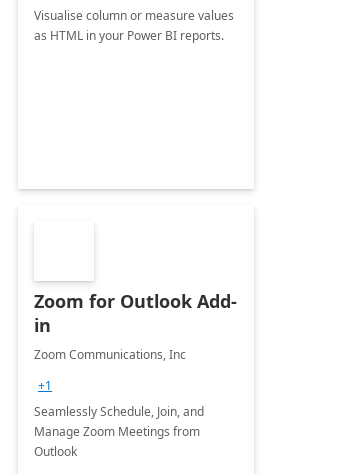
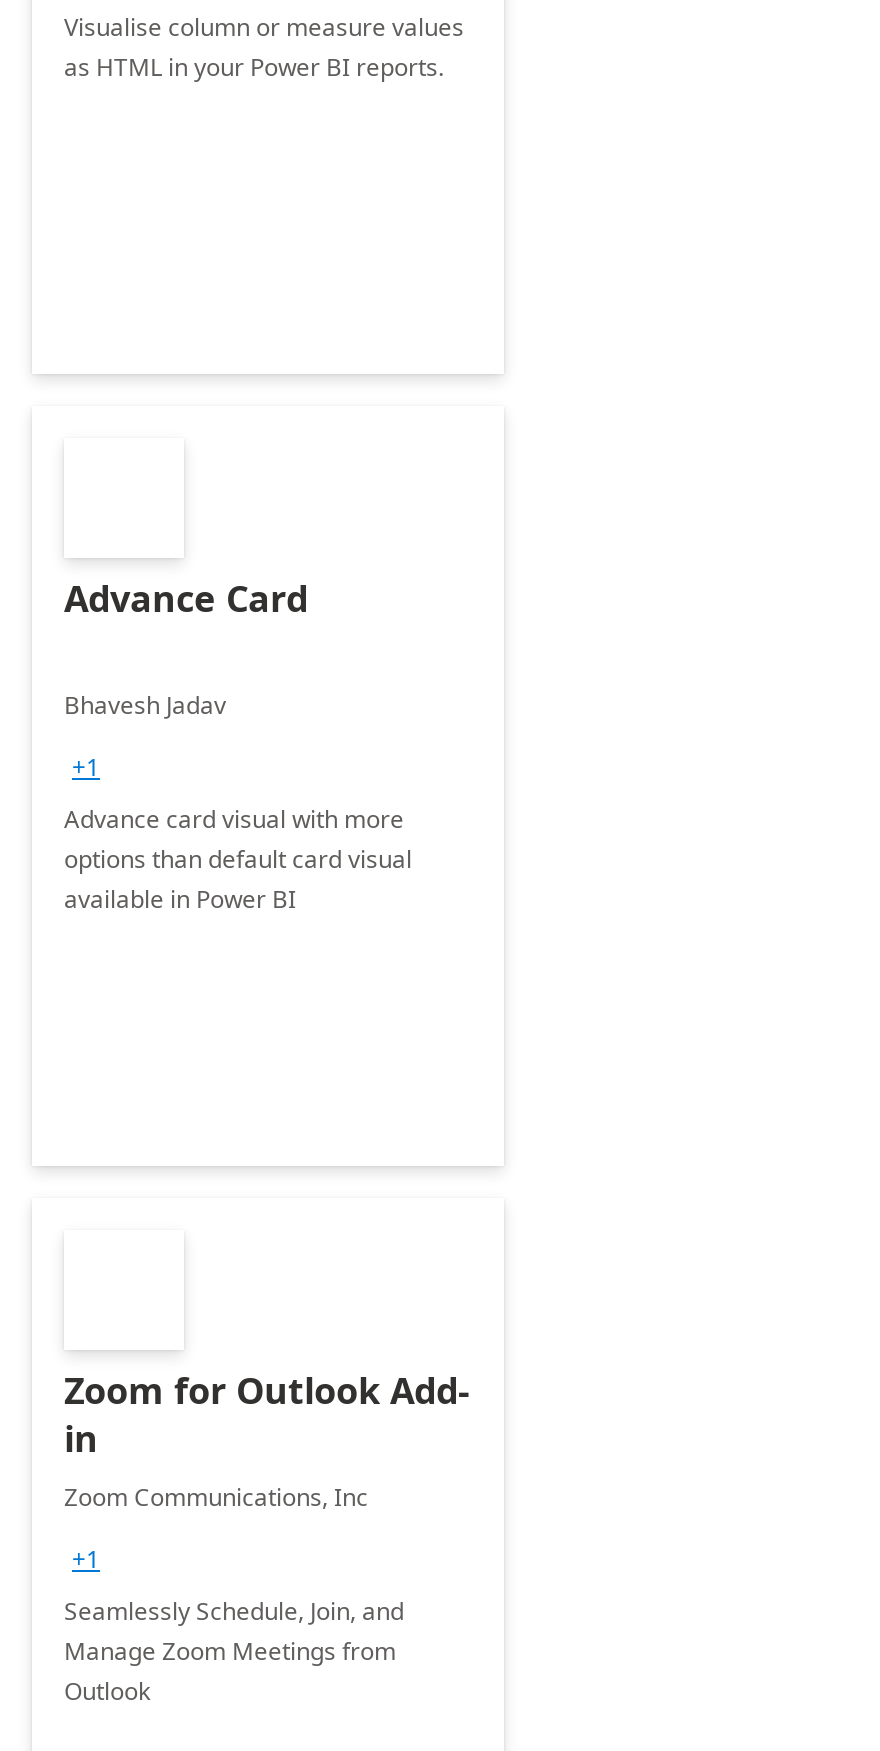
none -> [64,574,412,916] Advance Card | Bhavesh Jadav | +1 | Advance card visual with more | options than default card visual | available in Power BI

